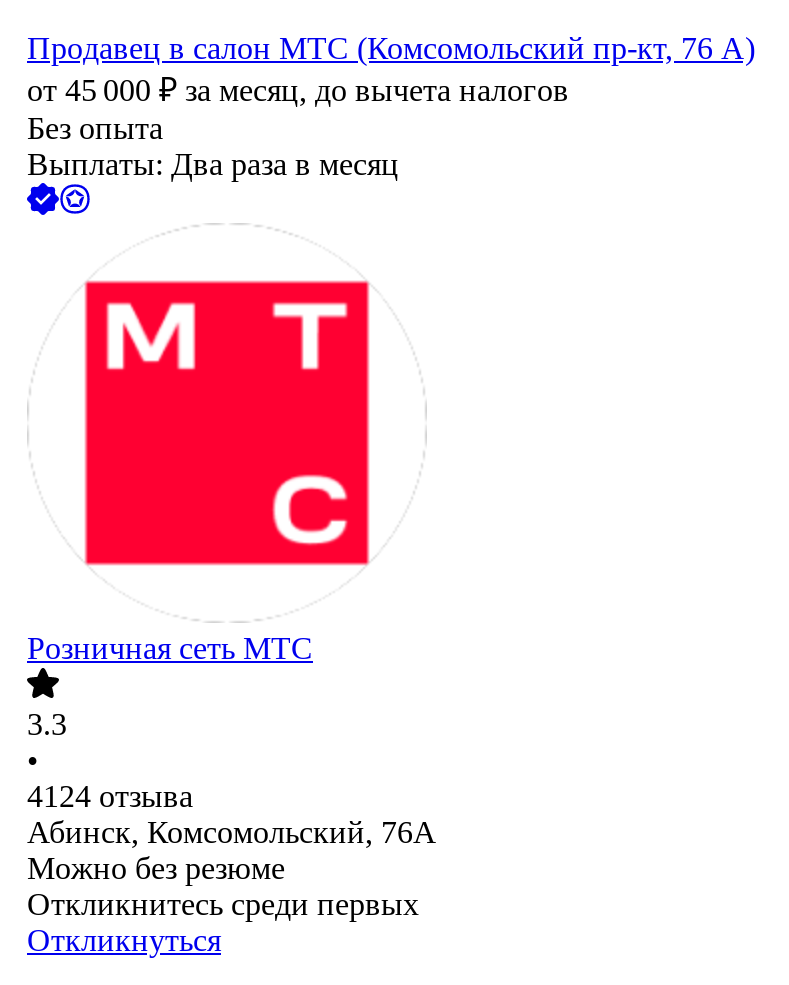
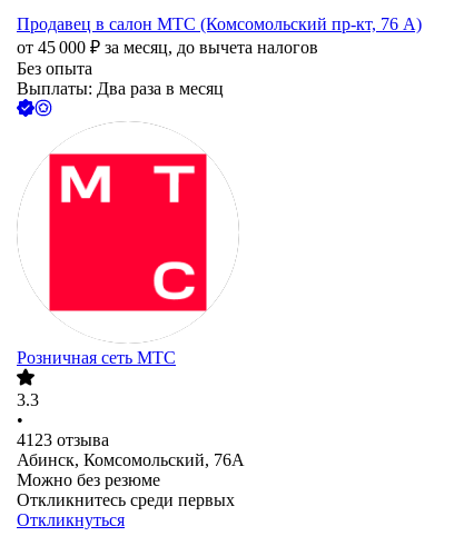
[27,780,193,814] 4124 отзыва -> [17,431,109,450] 4123 отзыва

